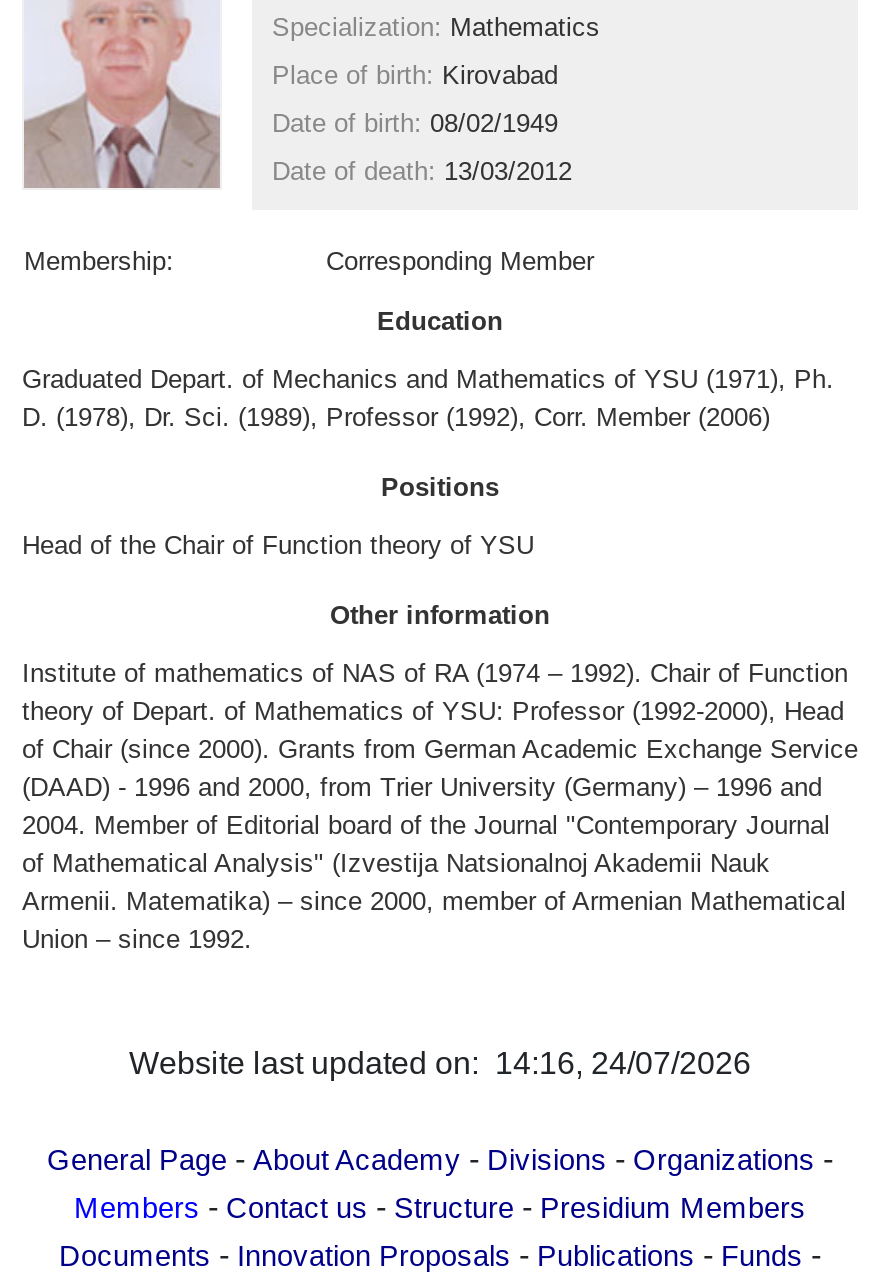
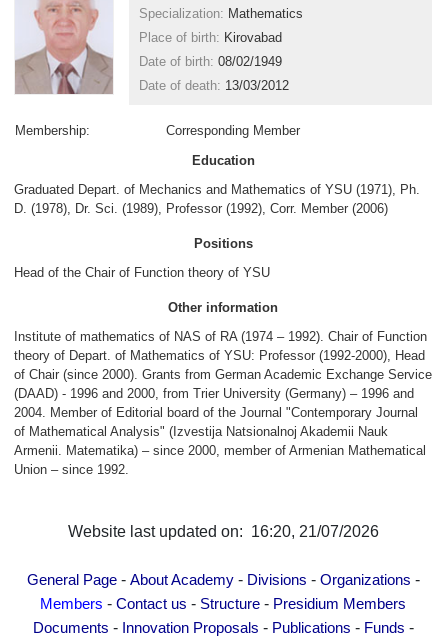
[129,1046,751,1080] Website last updated on: 14:16, 24/07/2026 -> [67,523,378,540] Website last updated on: 16:20, 21/07/2026

